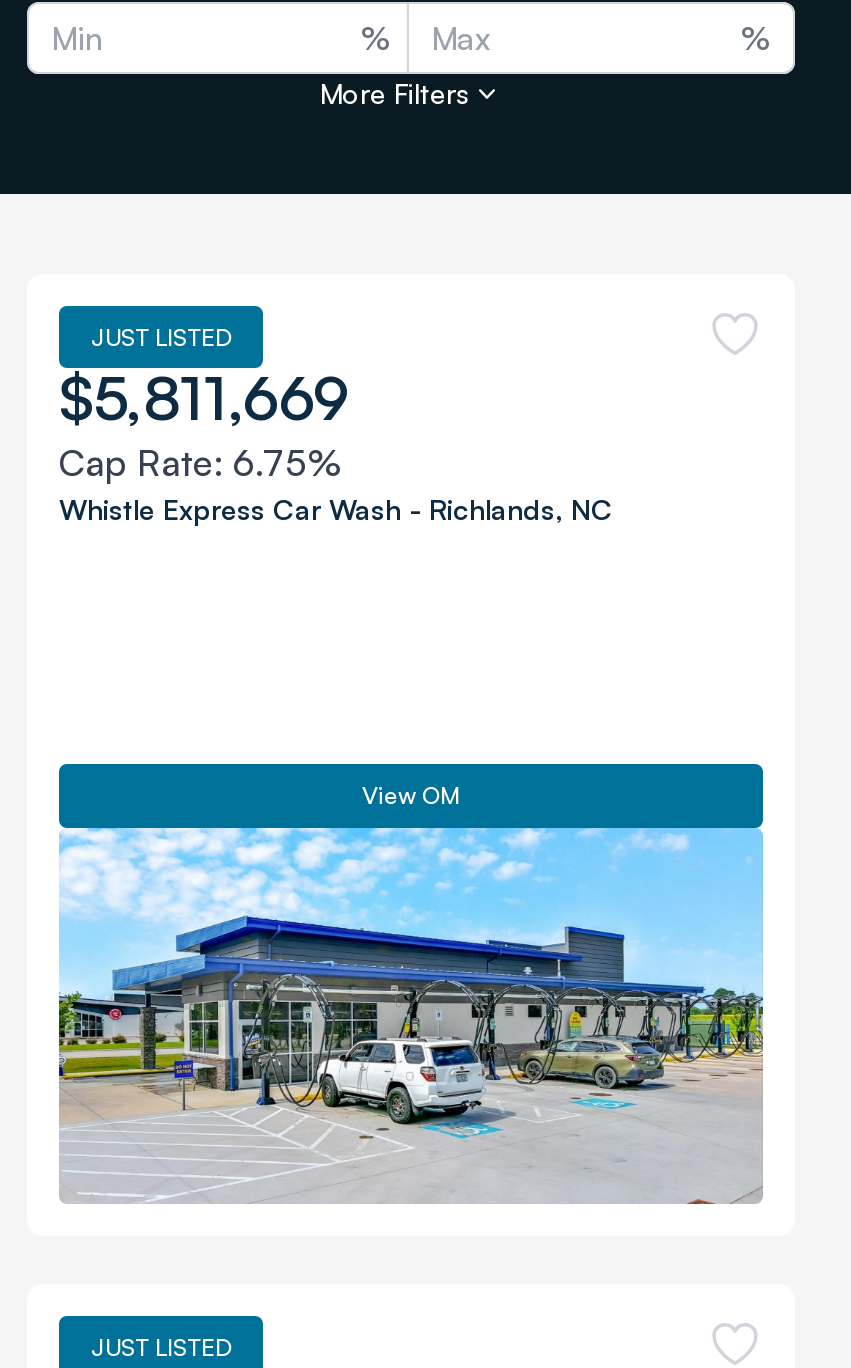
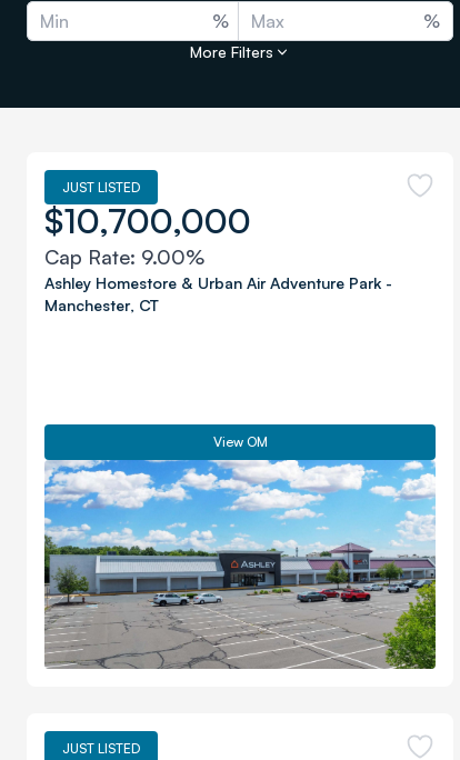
[59,360,613,526] $5,811,669 | Cap Rate: 6.75% | Whistle Express Car Wash - Richlands, NC -> [44,200,392,314] $10,700,000 | Cap Rate: 9.00% | Ashley Homestore & Urban Air Adventure Park - | Manchester, CT
[59,828,765,1204] [image] -> [43,459,437,669] [image]

